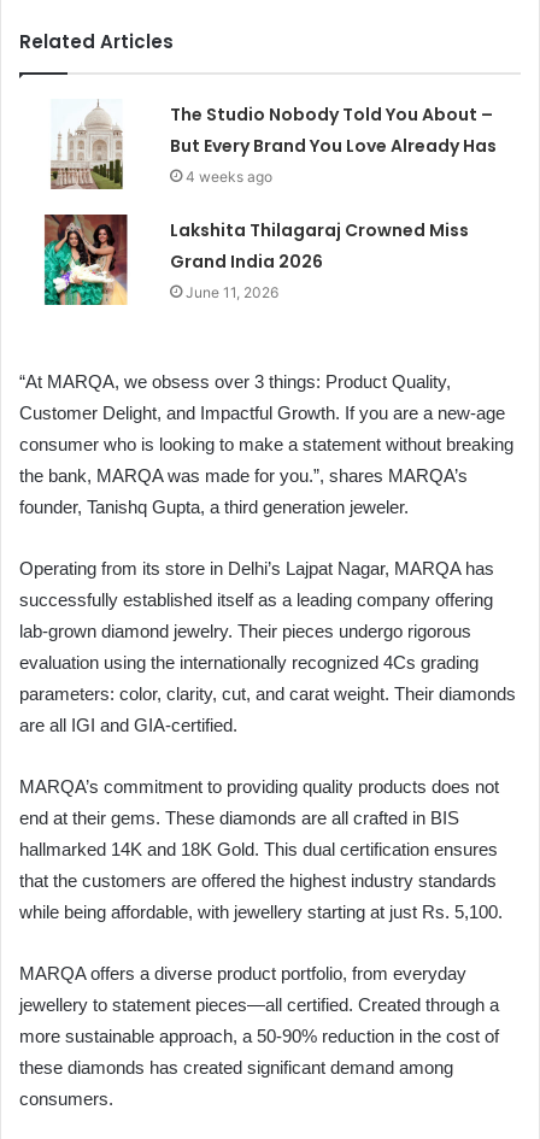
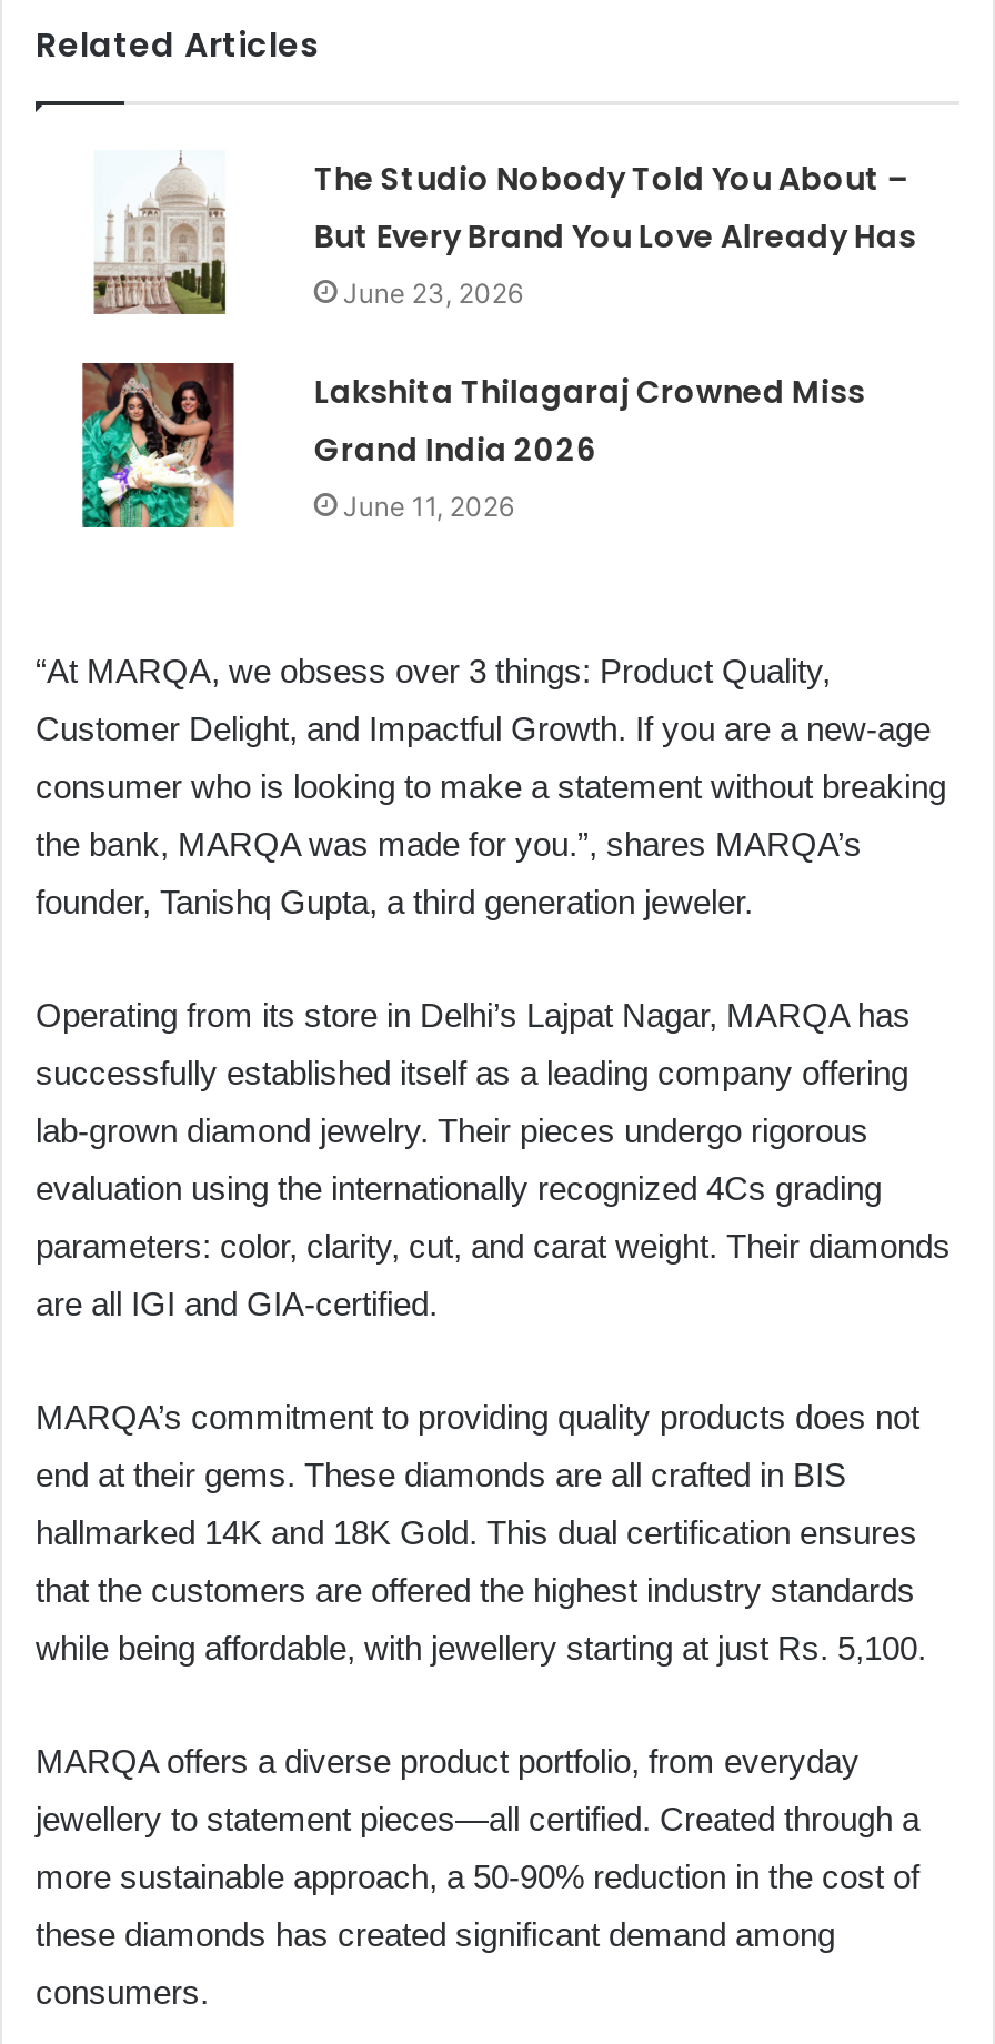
[186,167,273,185] 4 weeks ago -> [343,276,523,309] June 23, 2026

